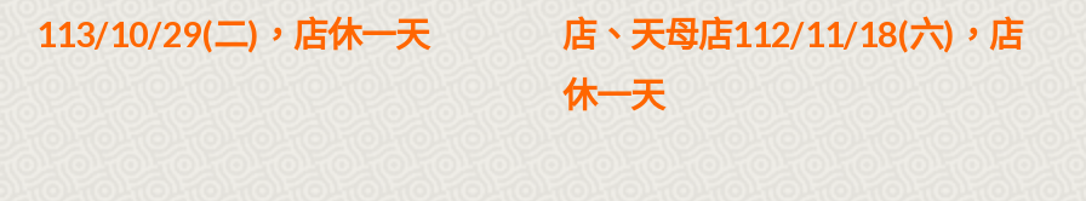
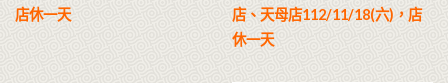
[36,14,429,55] 113/10/29(二)，店休一天 -> [15,6,71,23] 店休一天

